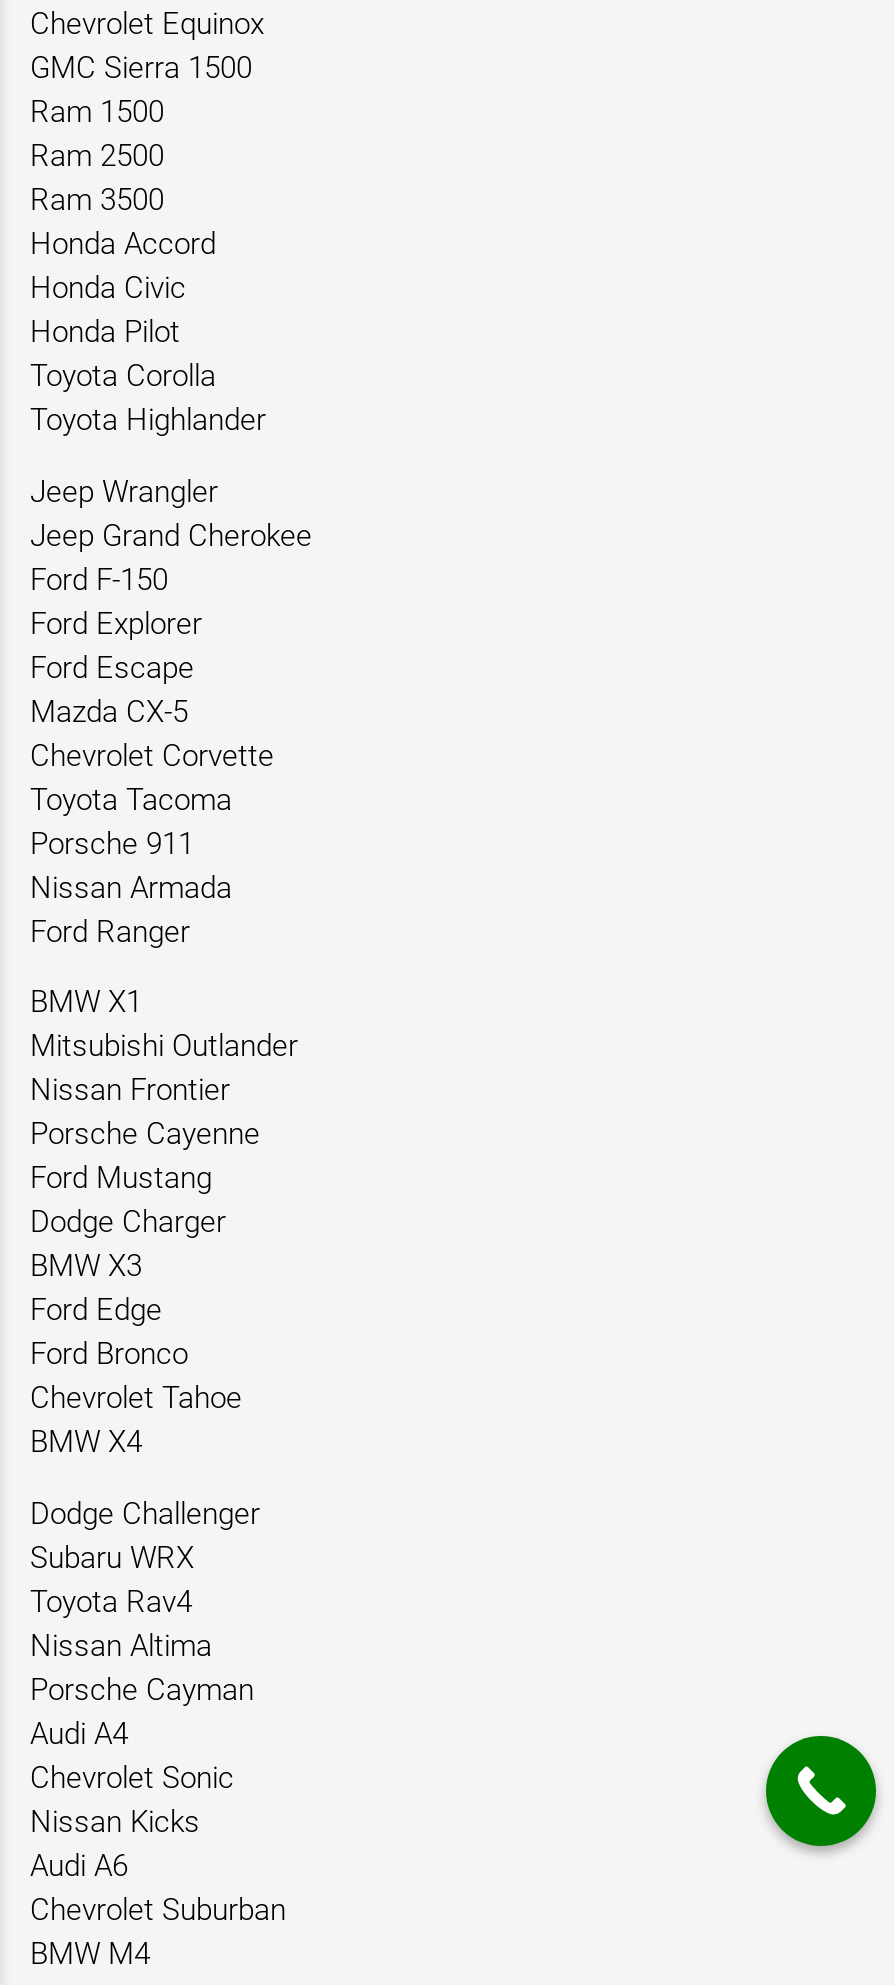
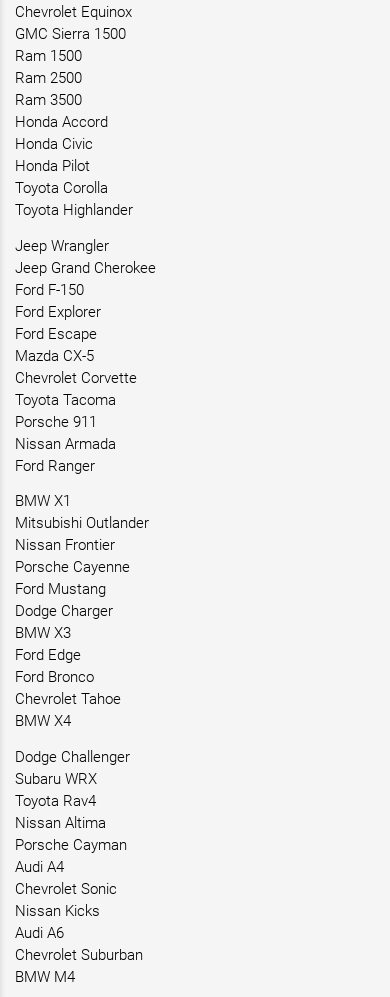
[760,1732,882,1858] [image] -> none

